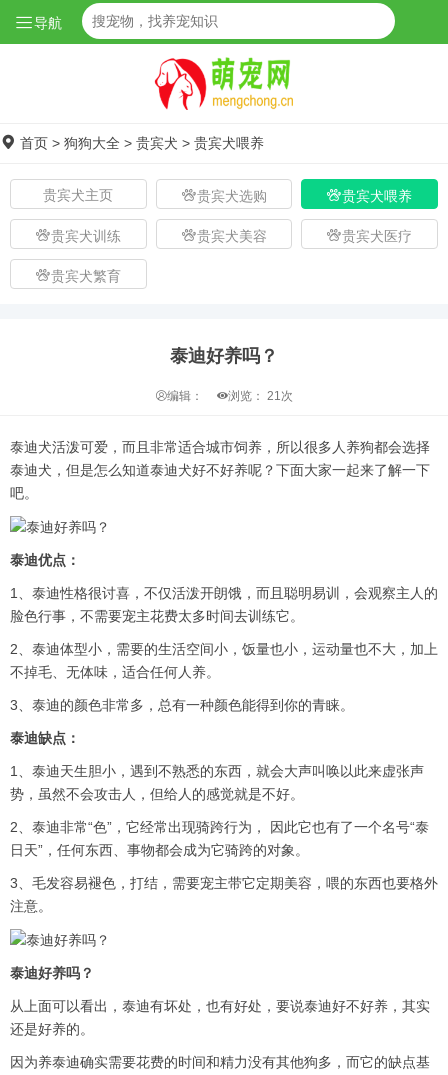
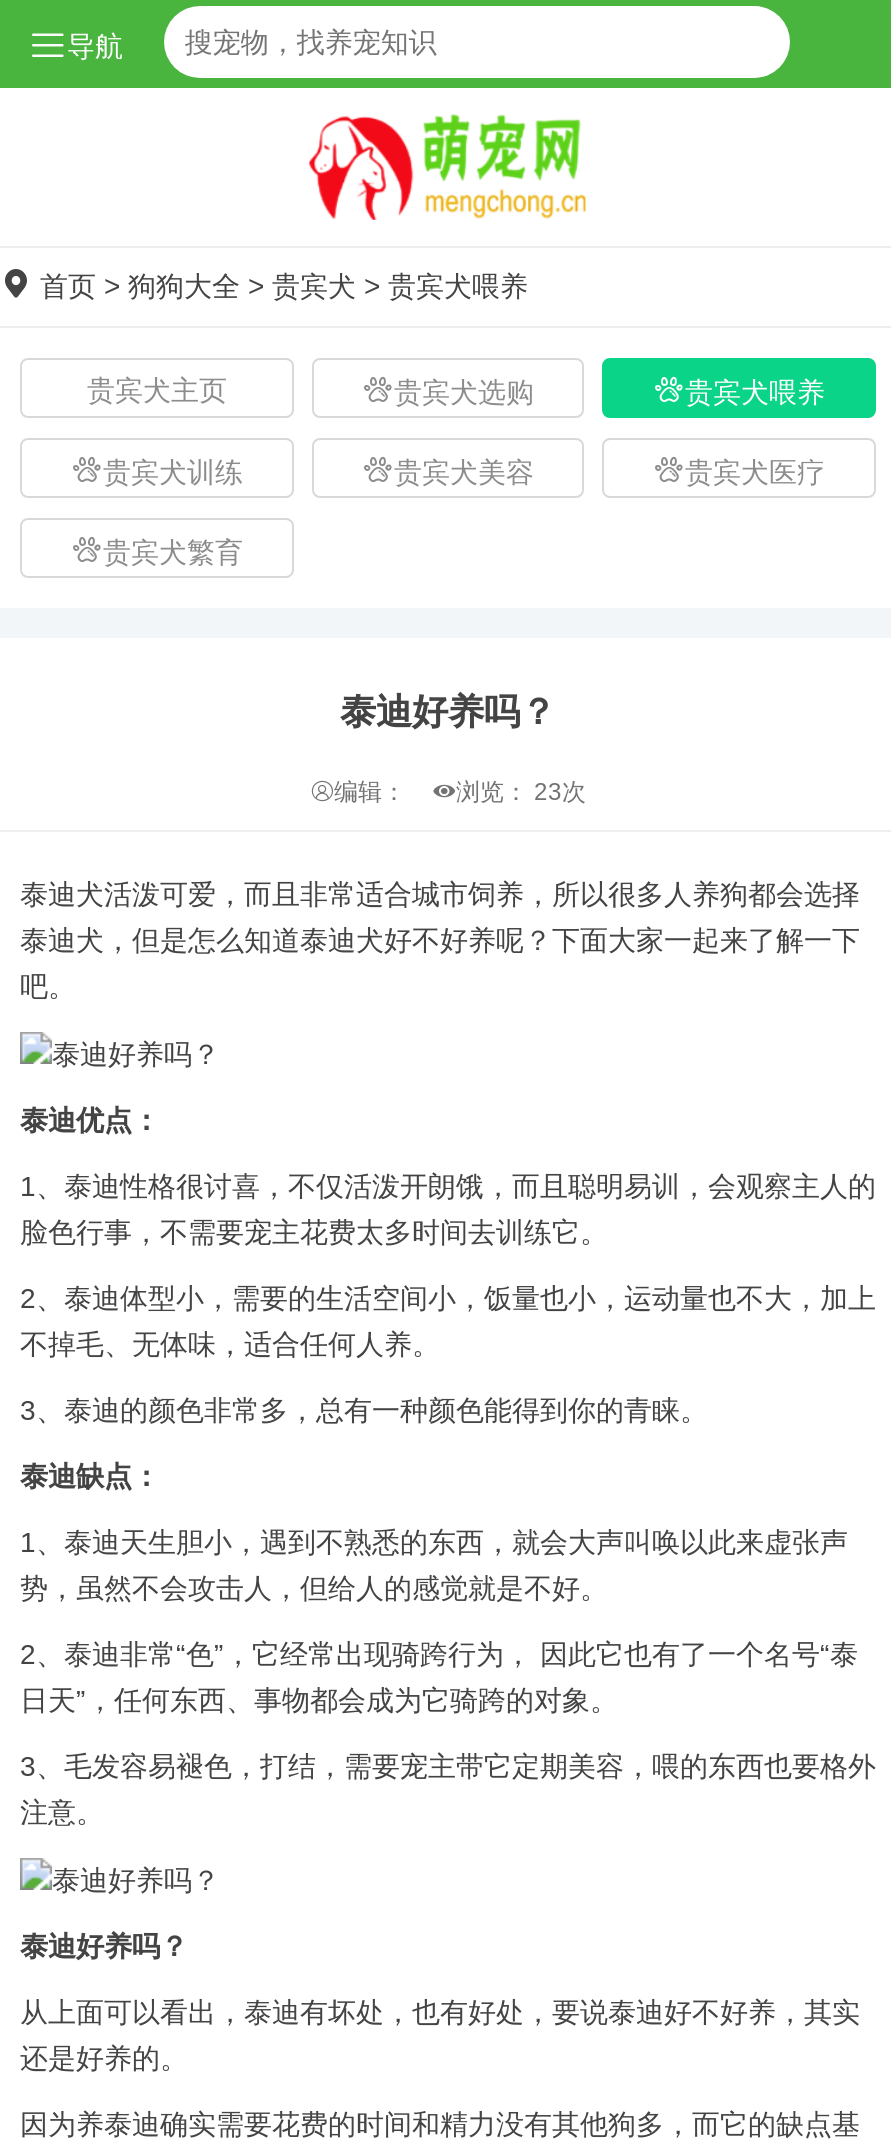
[167,389,293,403] 编辑： 浏览：21次 -> [334,779,586,807] 编辑： 浏览：23次

